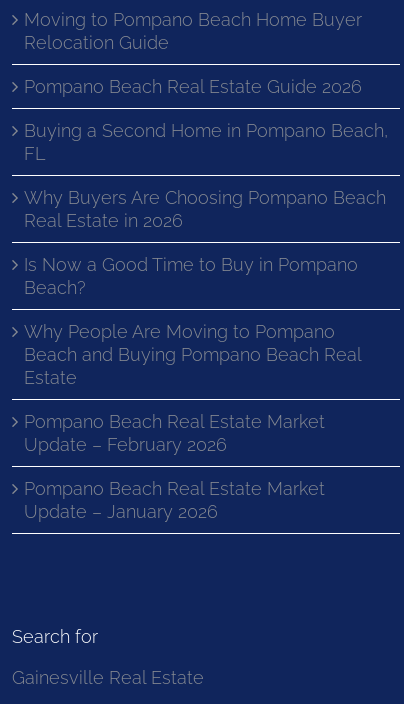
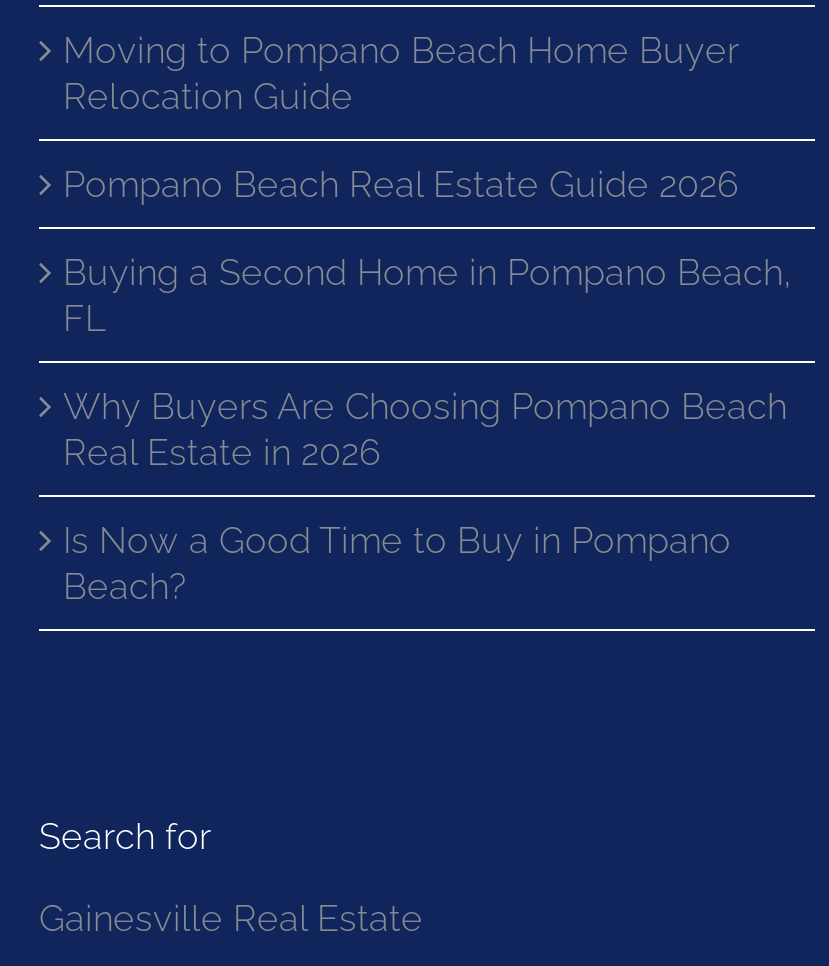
[24,321,361,522] Why People Are Moving to Pompano | Beach and Buying Pompano Beach Real | Estate | Pompano Beach Real Estate Market | Update – February 2026 | Pompano Beach Real Estate Market | Update – January 2026 -> none

